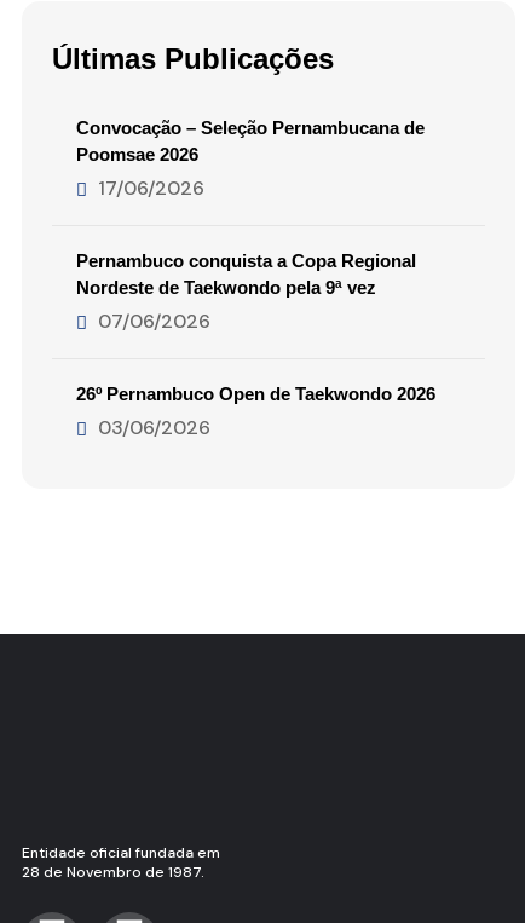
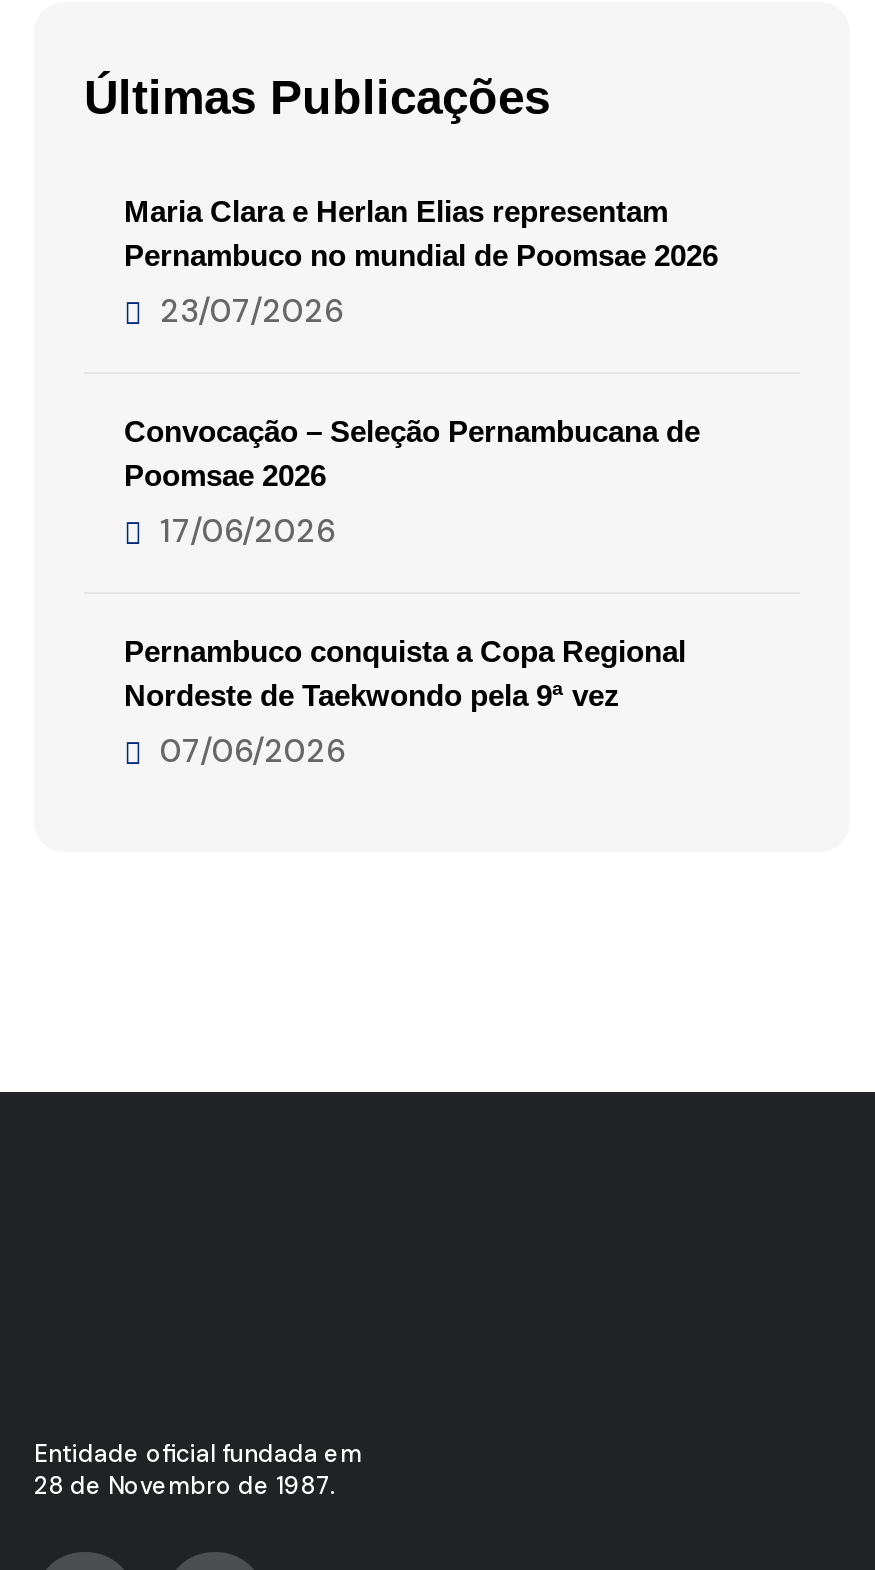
none -> [124,194,718,332] Maria Clara e Herlan Elias representam | Pernambuco no mundial de Poomsae 2026 | 23/07/2026
moved [76,117,425,334] -> [124,414,700,772]: Convocação – Seleção Pernambucana de | Poomsae 2026 | 17/06/2026 | Pernambuco conquista a Copa Regional | Nordeste de Taekwondo pela 9ª vez | 07/06/2026
[76,383,435,440] 26º Pernambuco Open de Taekwondo 2026 | 03/06/2026 -> none

